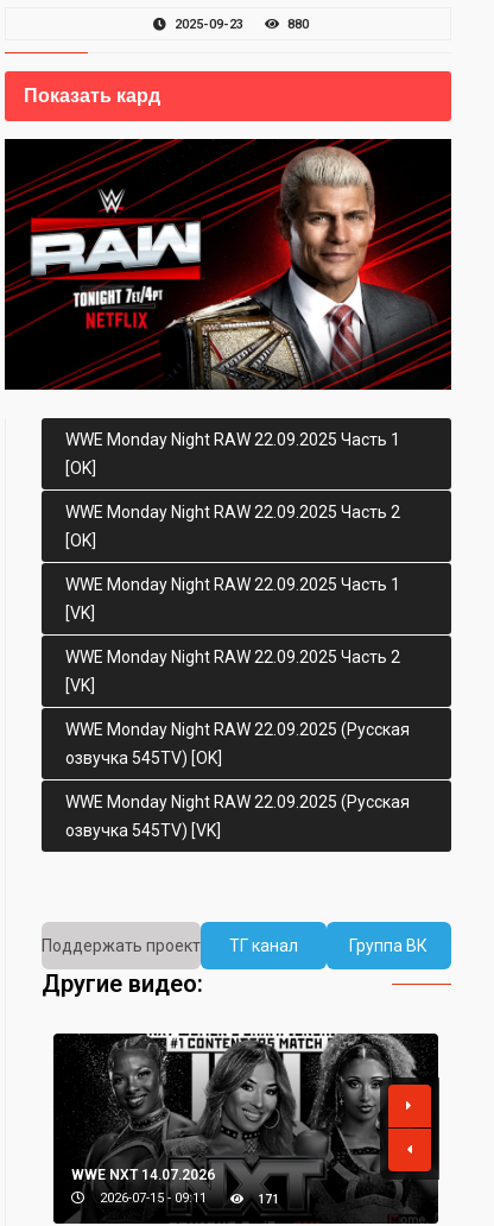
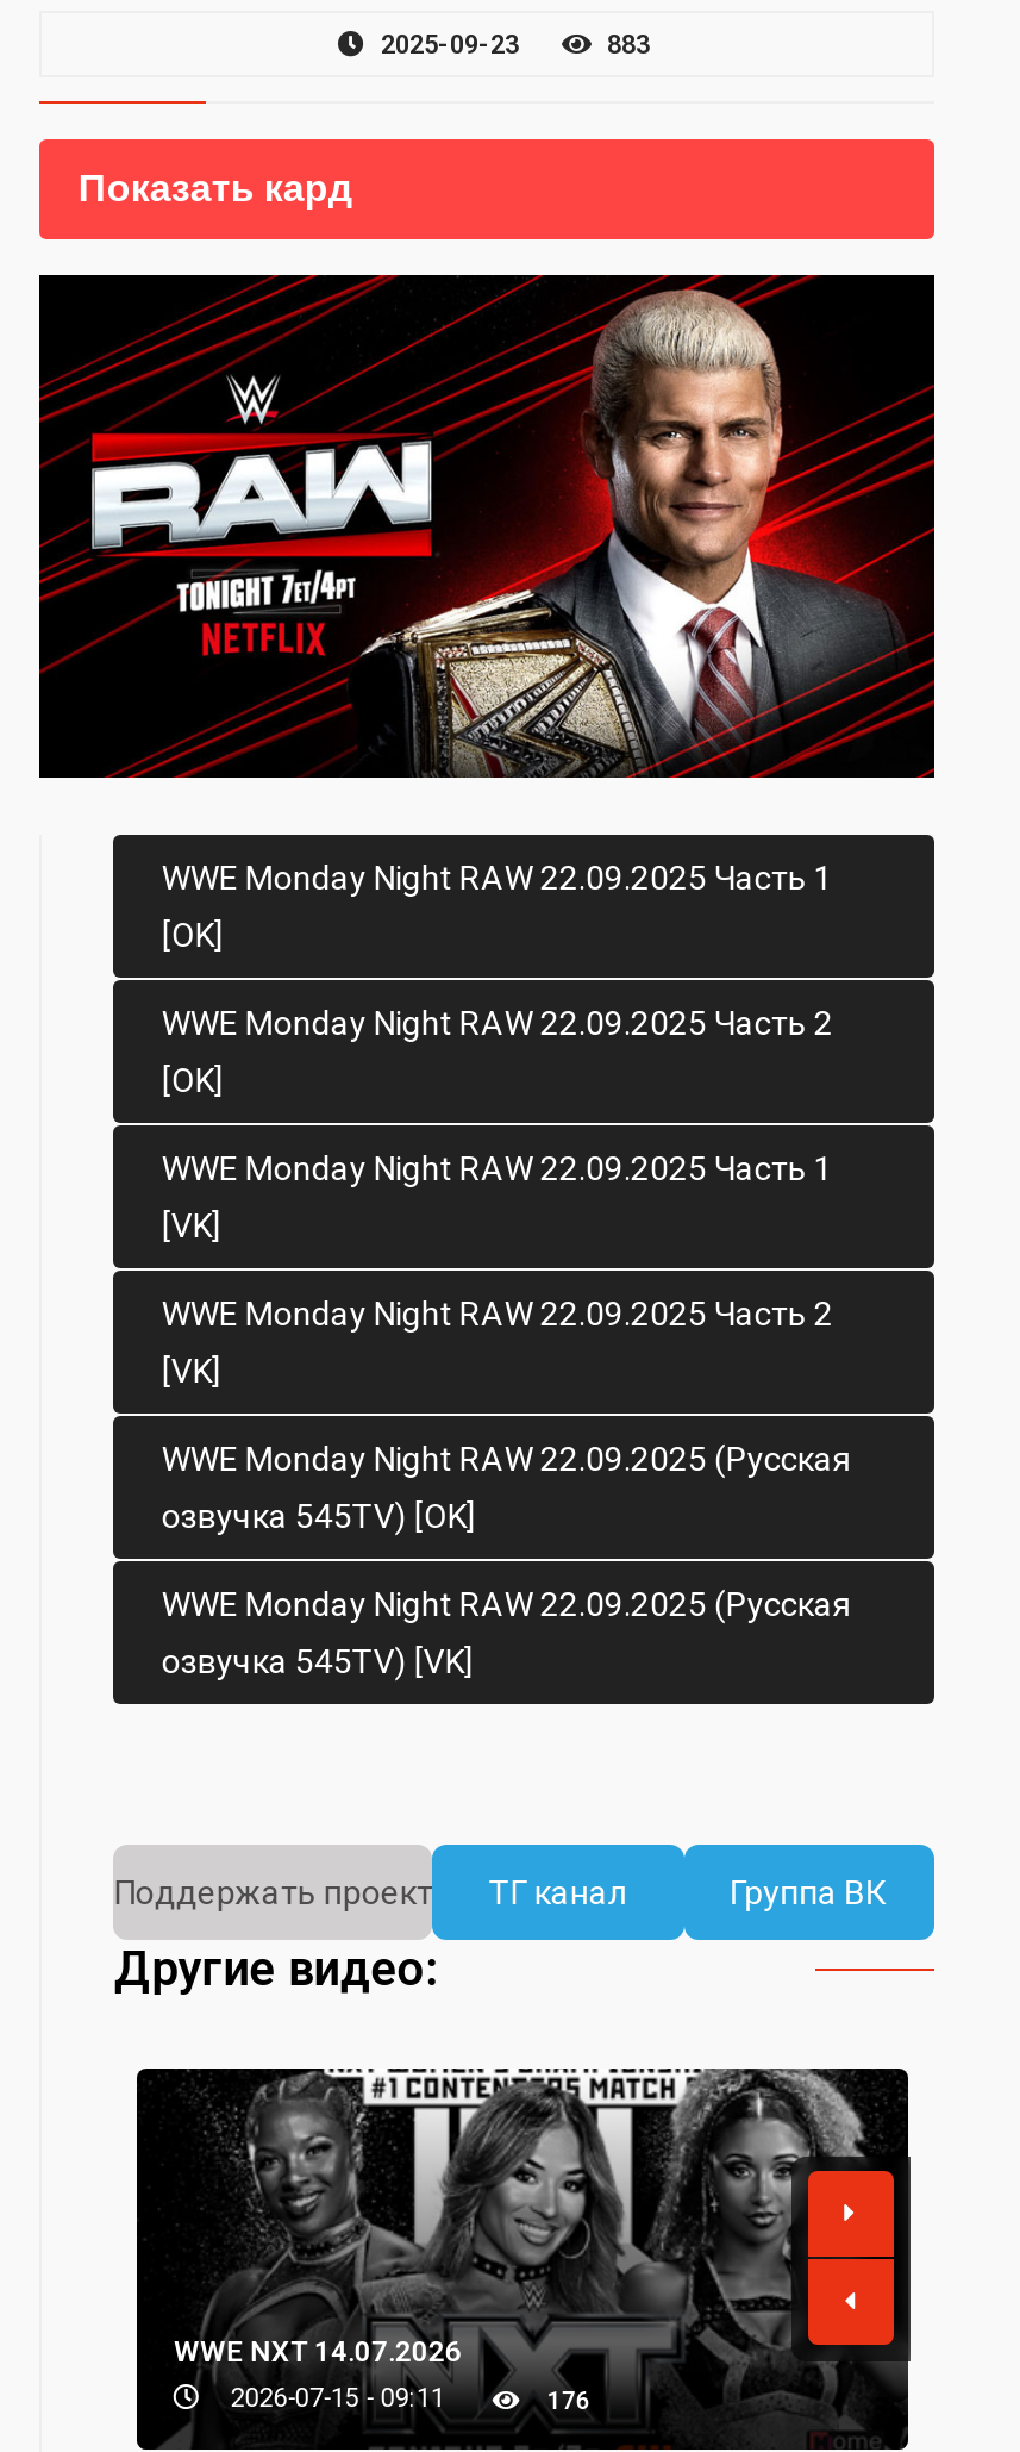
[284,17,309,32] 880 -> [600,30,650,61] 883
[256,1193,279,1206] 171 -> [542,2388,590,2414] 176

